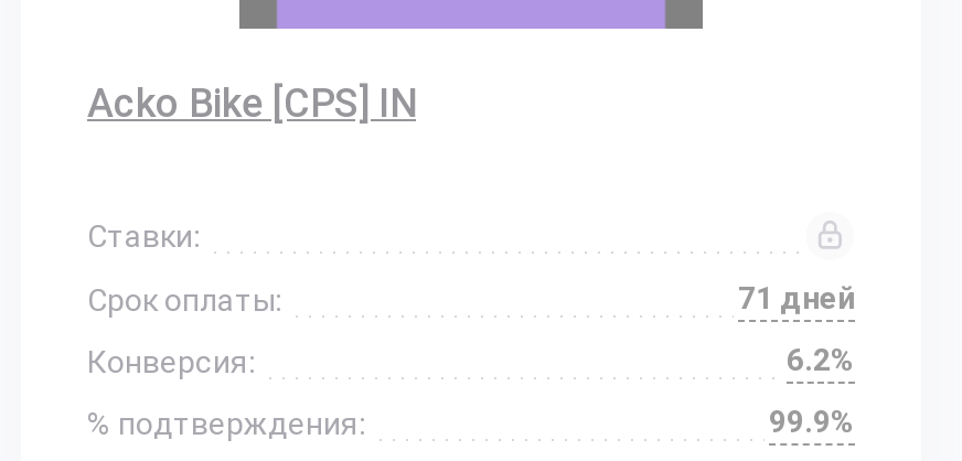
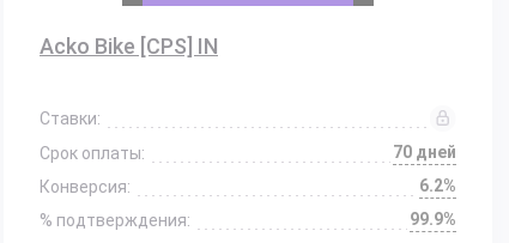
[738,280,855,315] 71 дней -> [393,142,456,162] 70 дней

